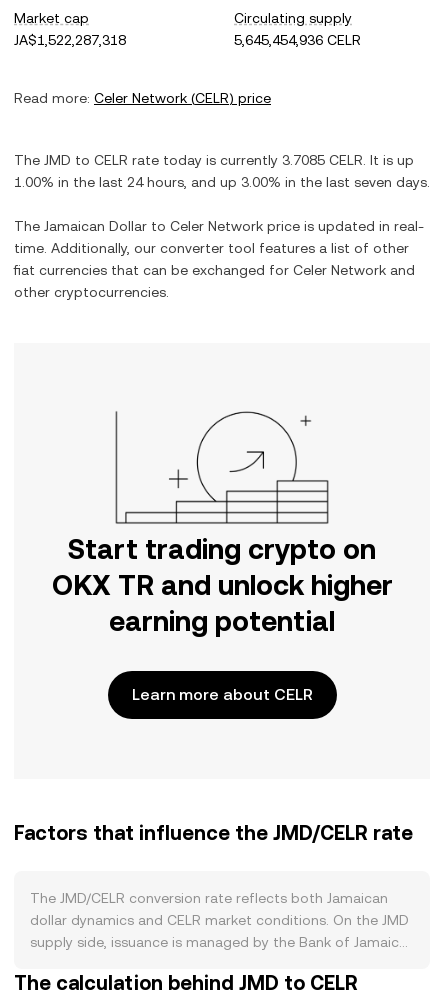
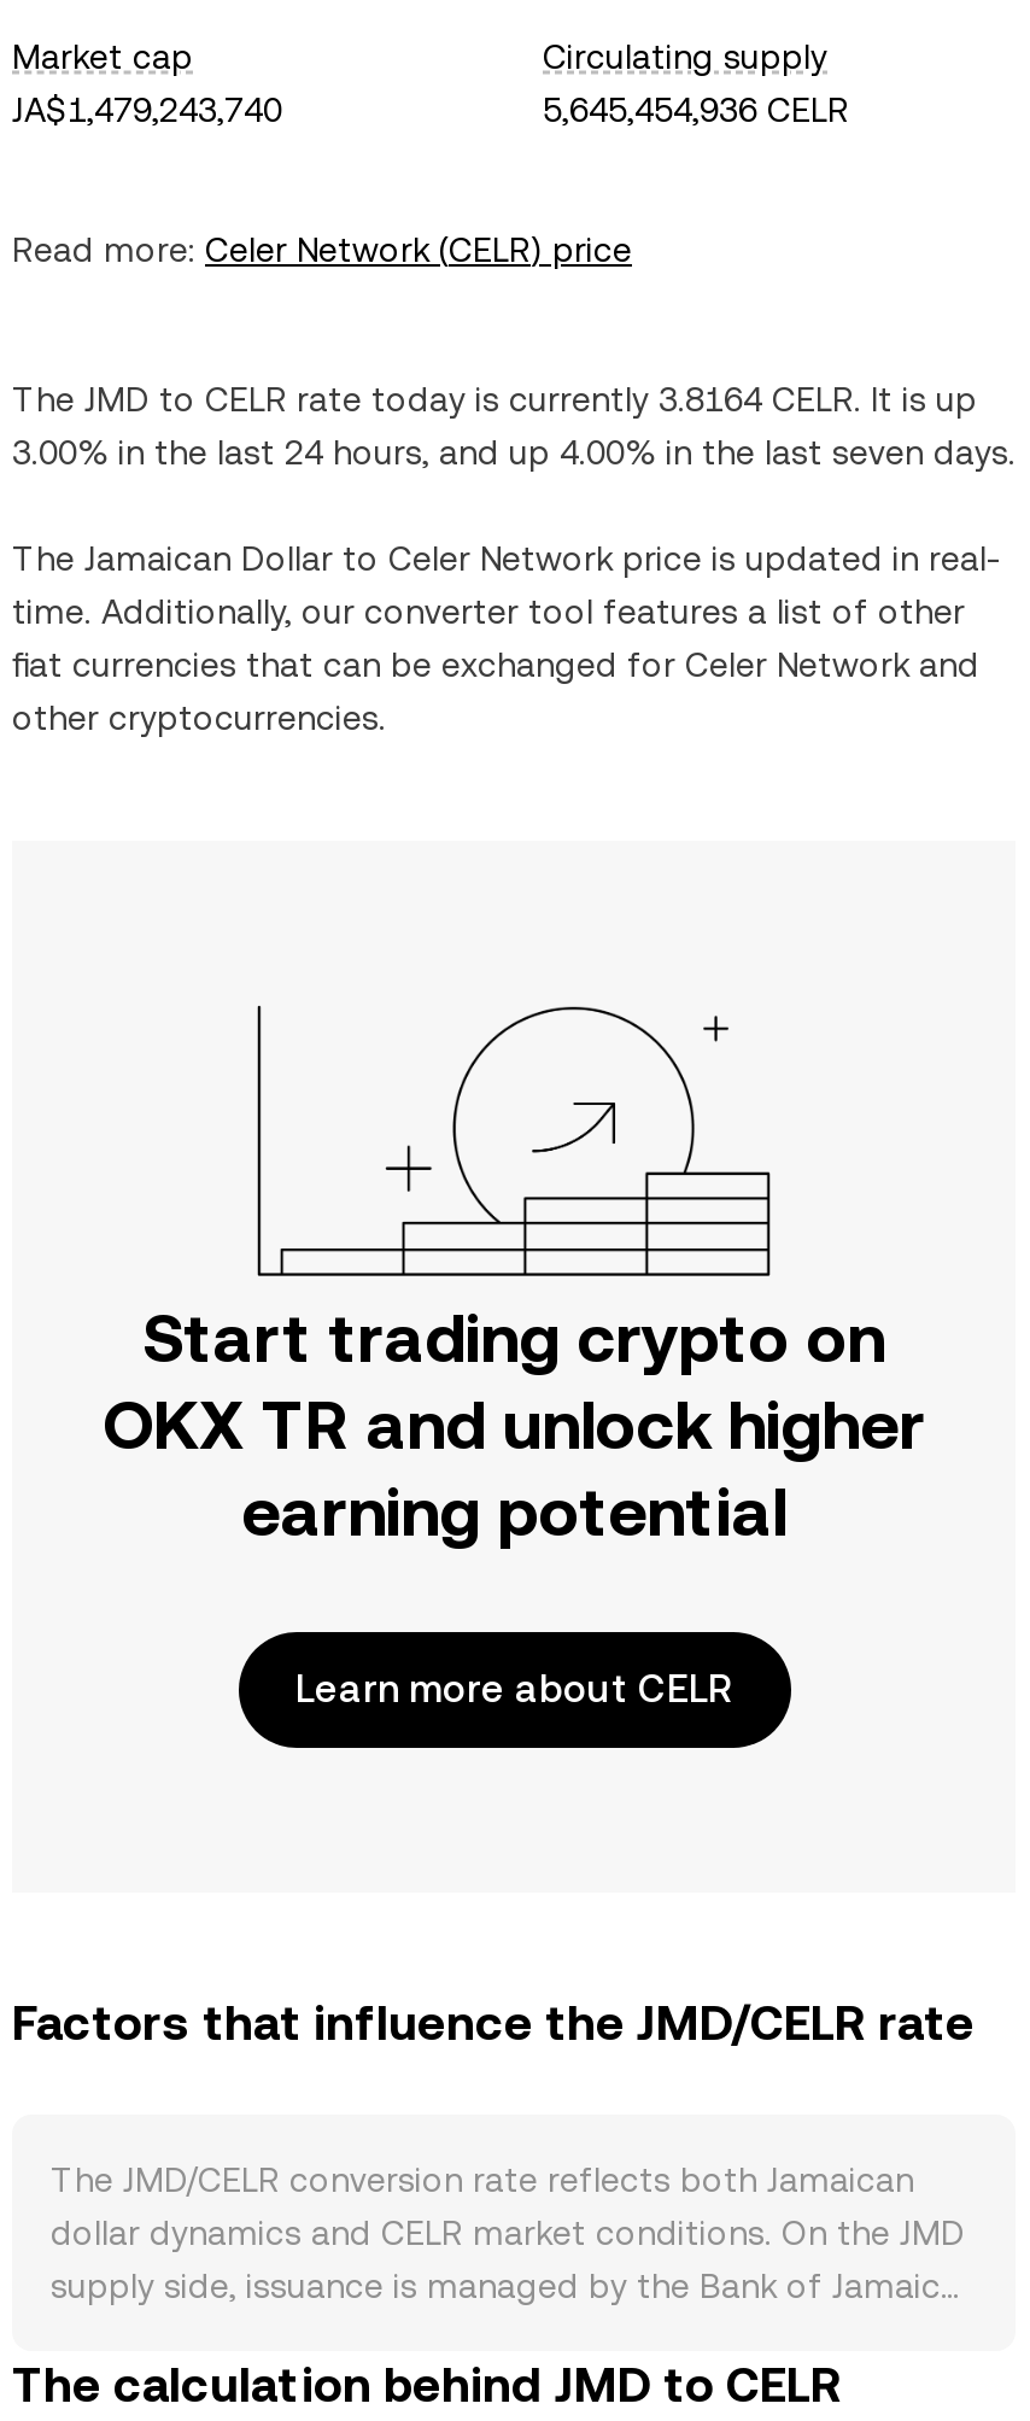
[14,32,126,48] JA$1,522,287,318 -> [12,90,282,129] JA$1,479,243,740
[14,152,414,168] The JMD to CELR rate today is currently 3.7085 CELR. It is up -> [12,380,977,419] The JMD to CELR rate today is currently 3.8164 CELR. It is up
[14,174,430,190] 1.00% in the last 24 hours, and up 3.00% in the last seven days. -> [12,433,1016,472] 3.00% in the last 24 hours, and up 4.00% in the last seven days.

